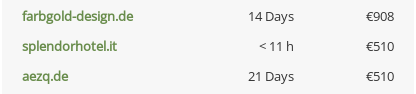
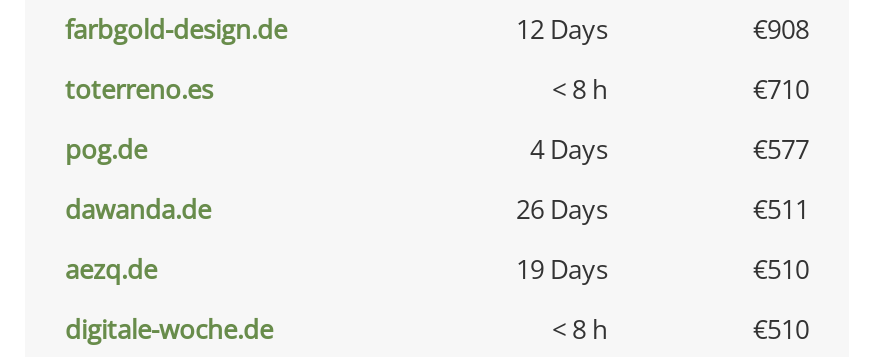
[247,7,293,25] 14 Days -> [516,11,608,47] 12 Days
[22,37,293,55] splendorhotel.it | < 11 h -> [65,71,809,287] toterreno.es | < 8 h | €710 | pog.de | 4 Days | €577 | dawanda.de | 26 Days | €511 | aezq.de | 19 Days
[22,67,293,85] aezq.de | 21 Days -> [65,311,608,347] digitale-woche.de | < 8 h

